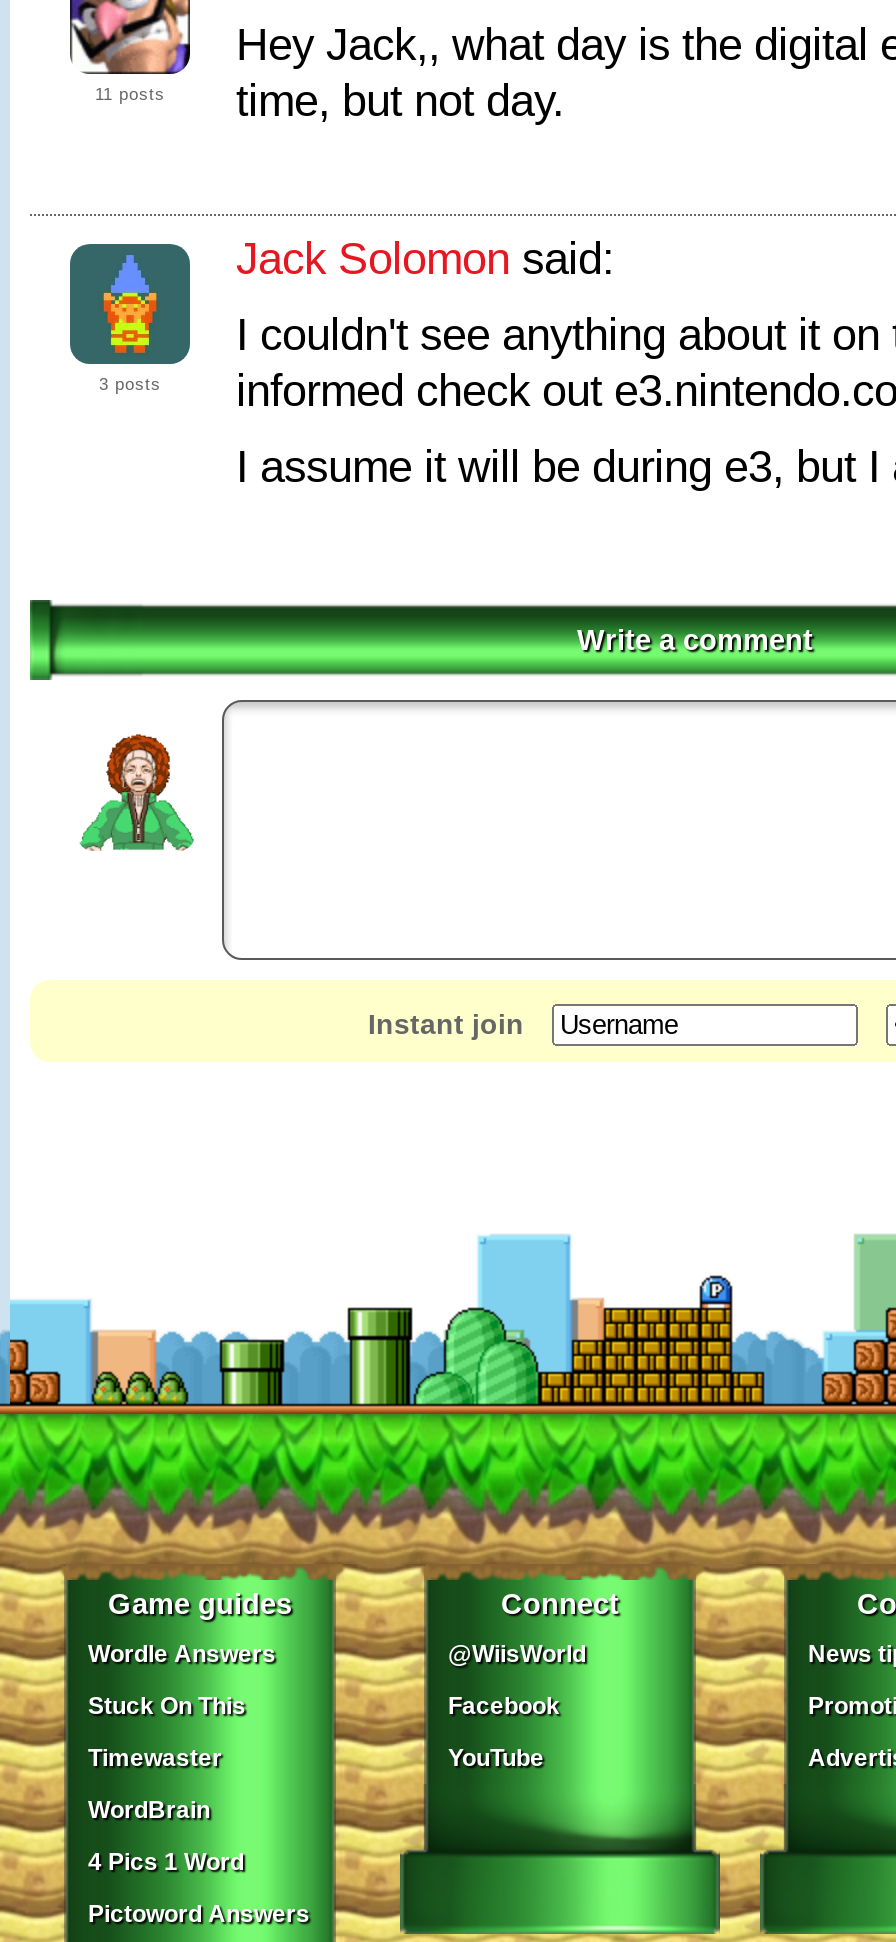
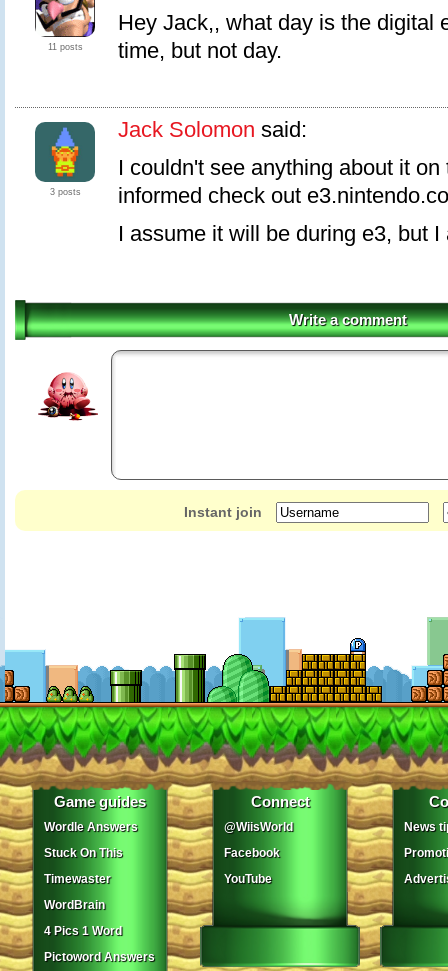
[78,732,196,852] [image] -> [38,367,99,425] [image]

